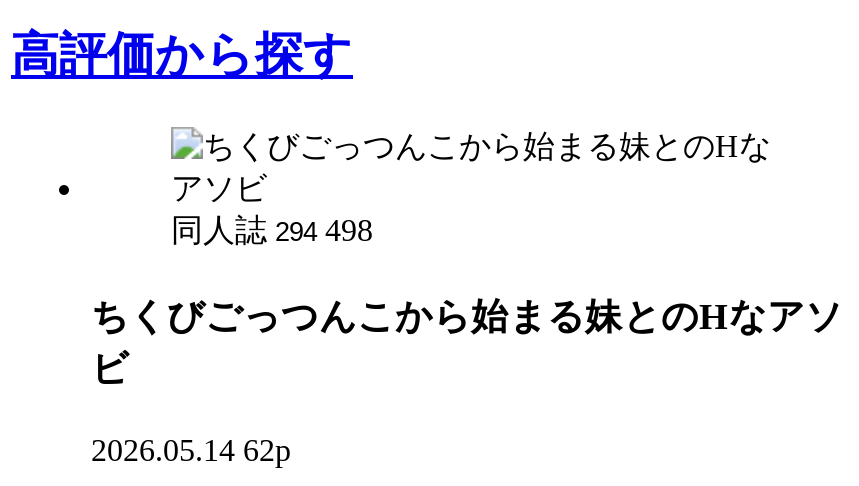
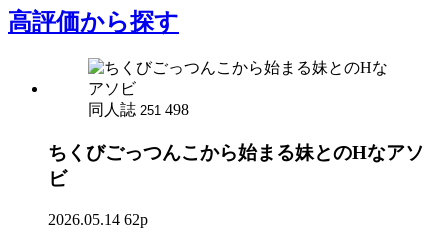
[171,213,373,247] 同人誌 294 498 -> [88,101,189,118] 同人誌 251 498

